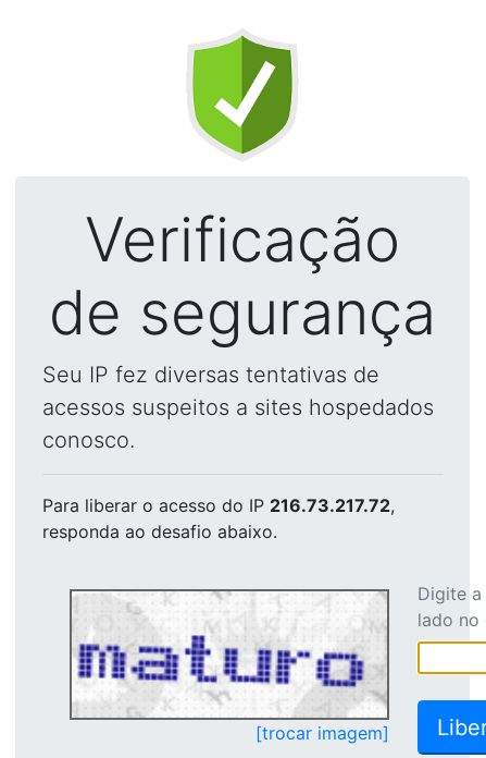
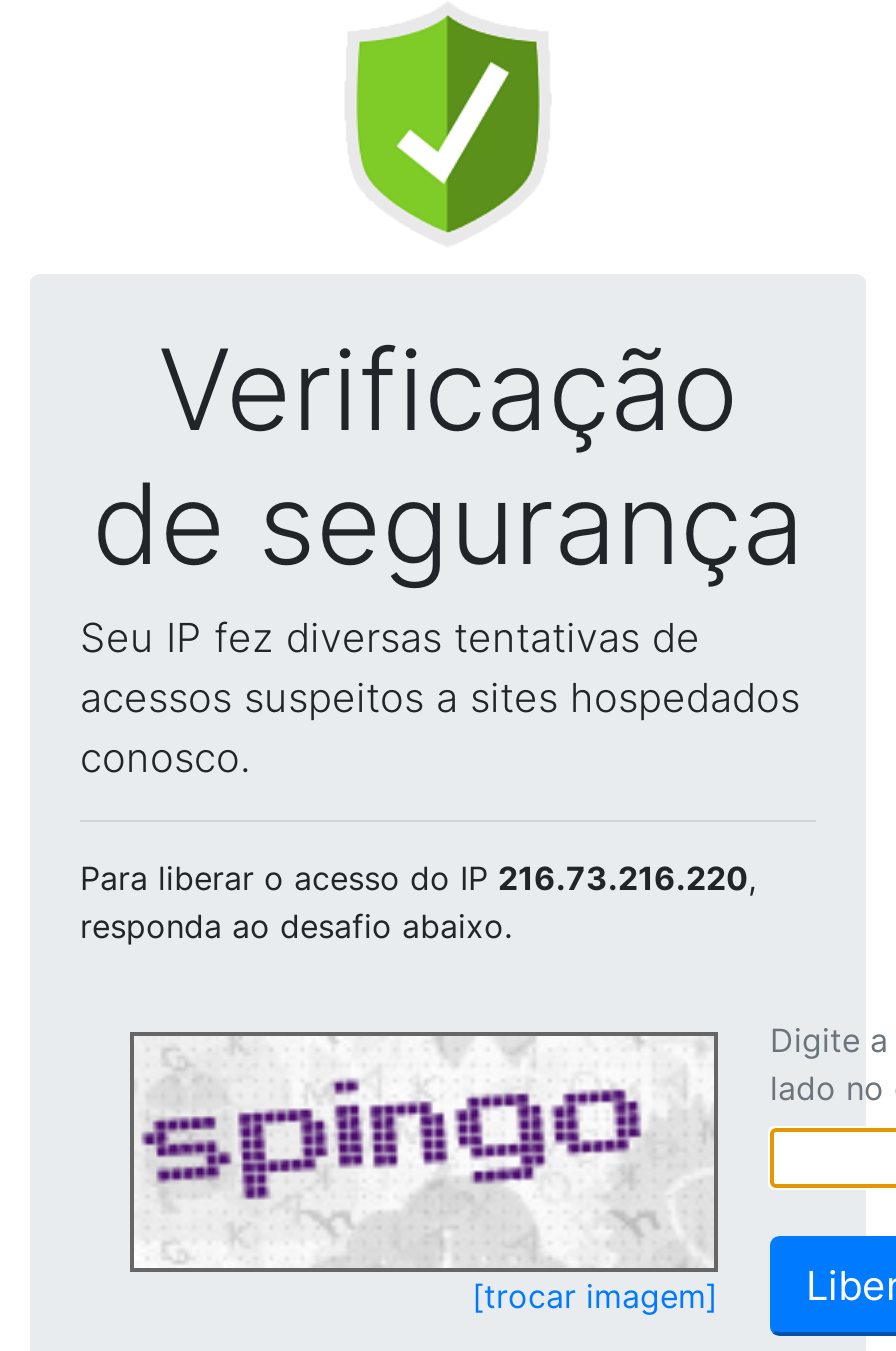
[42,494,395,516] Para liberar o acesso do IP 216.73.217.72, -> [80,858,756,898] Para liberar o acesso do IP 216.73.216.220,
[75,615,384,716] [image] -> [138,1078,710,1264] [image]

